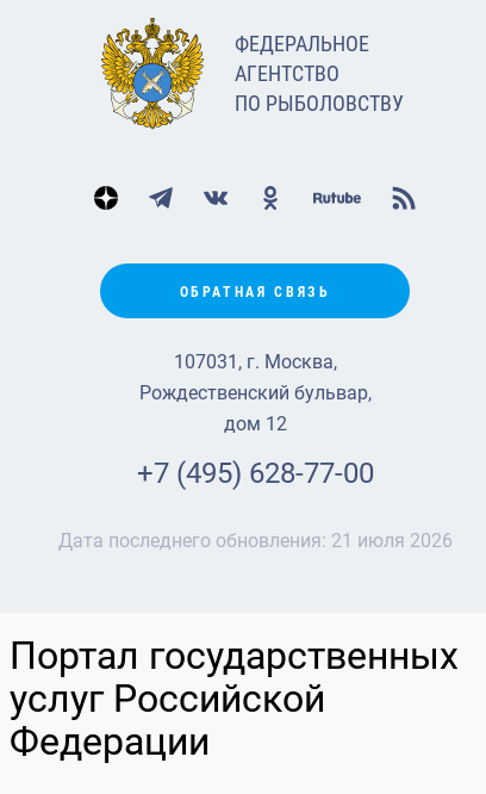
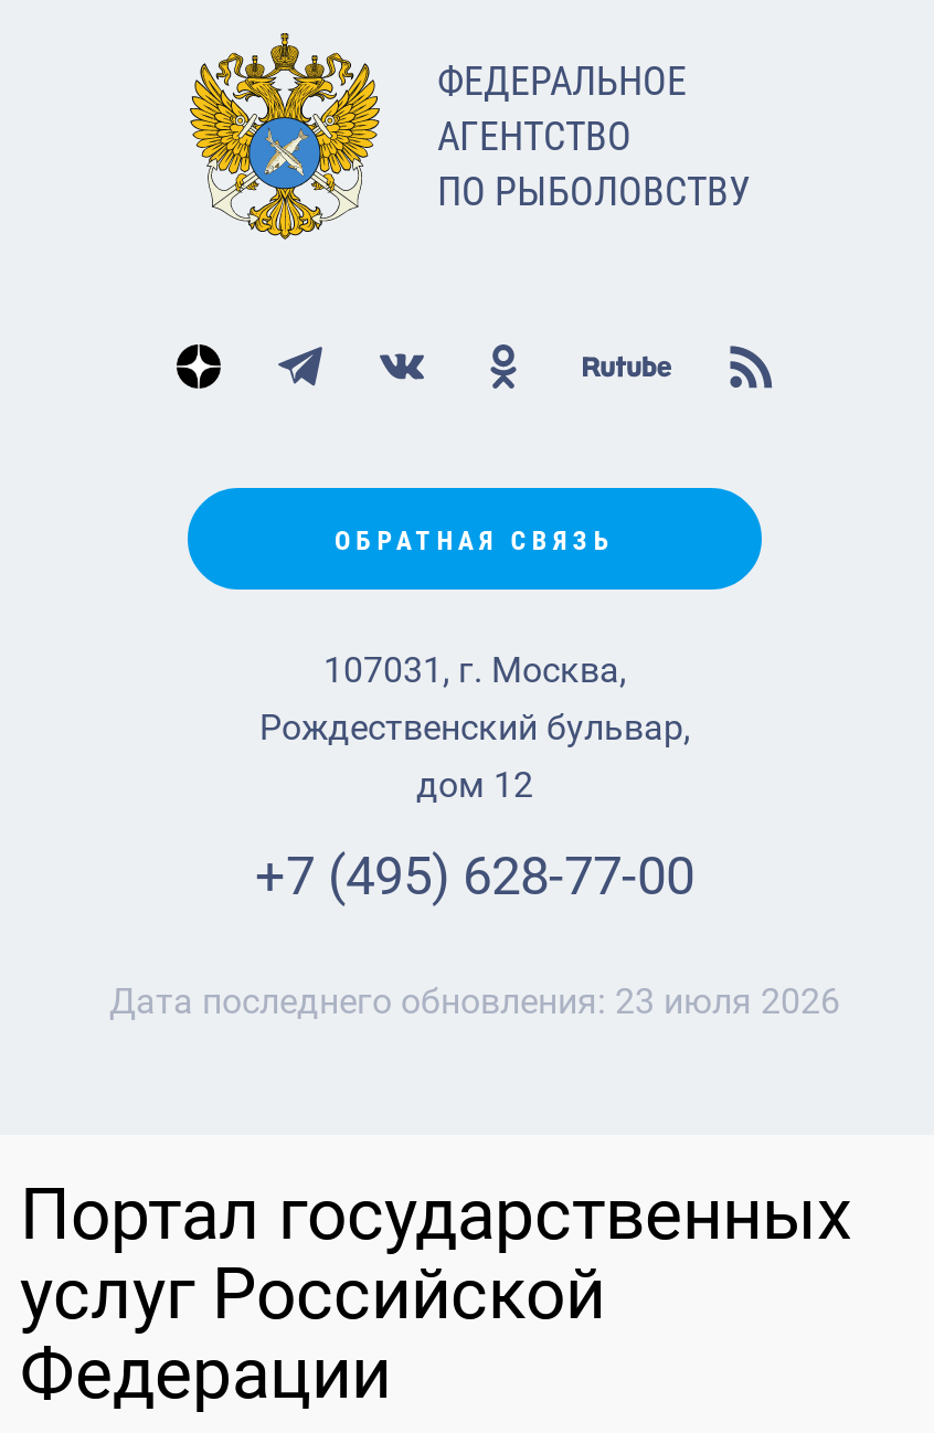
[58,529,452,552] Дата последнего обновления: 21 июля 2026 -> [109,980,840,1022] Дата последнего обновления: 23 июля 2026

